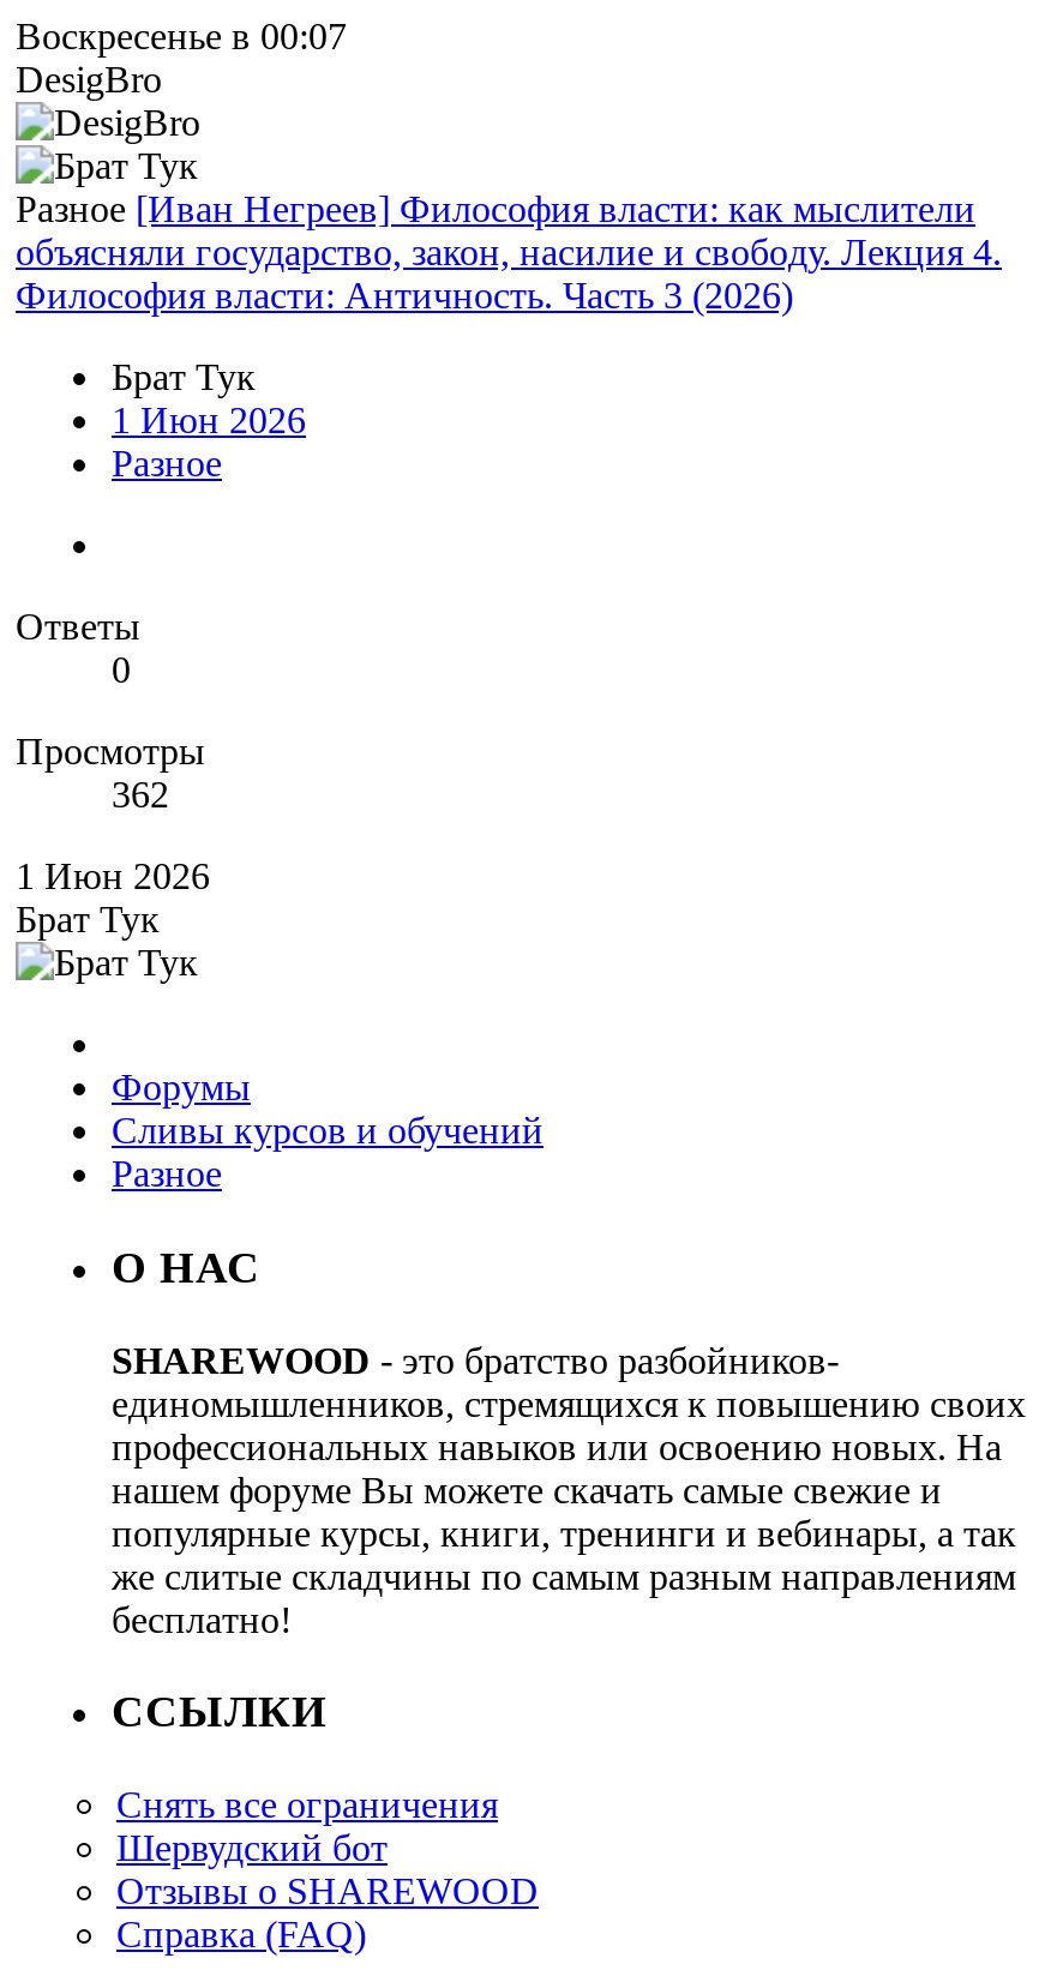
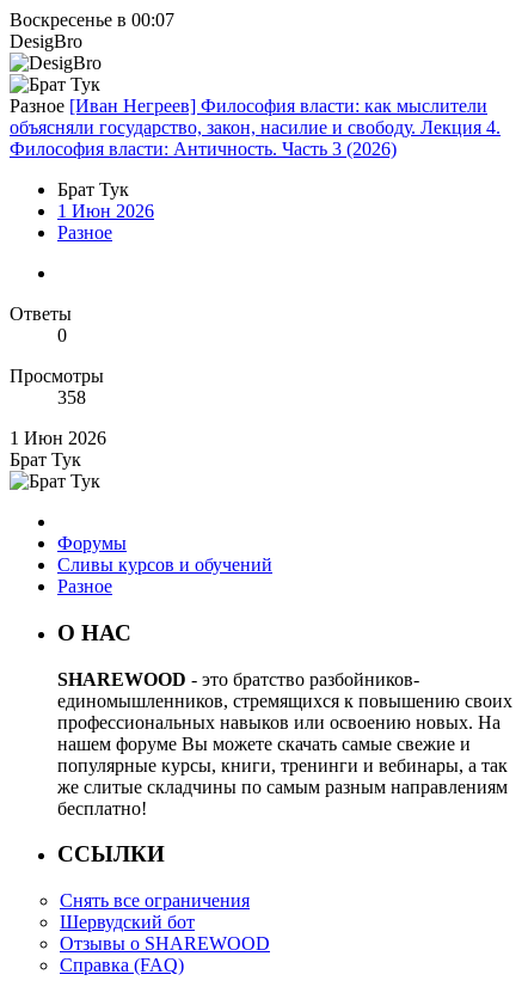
[112,775,169,815] 362 -> [57,388,86,408] 358

